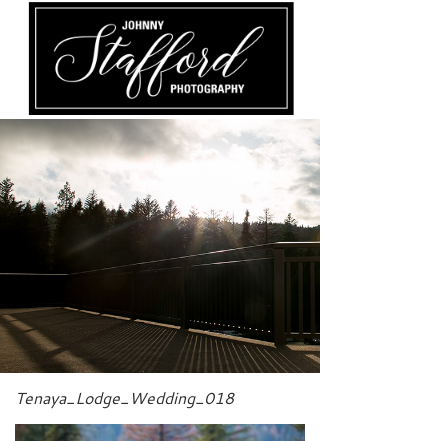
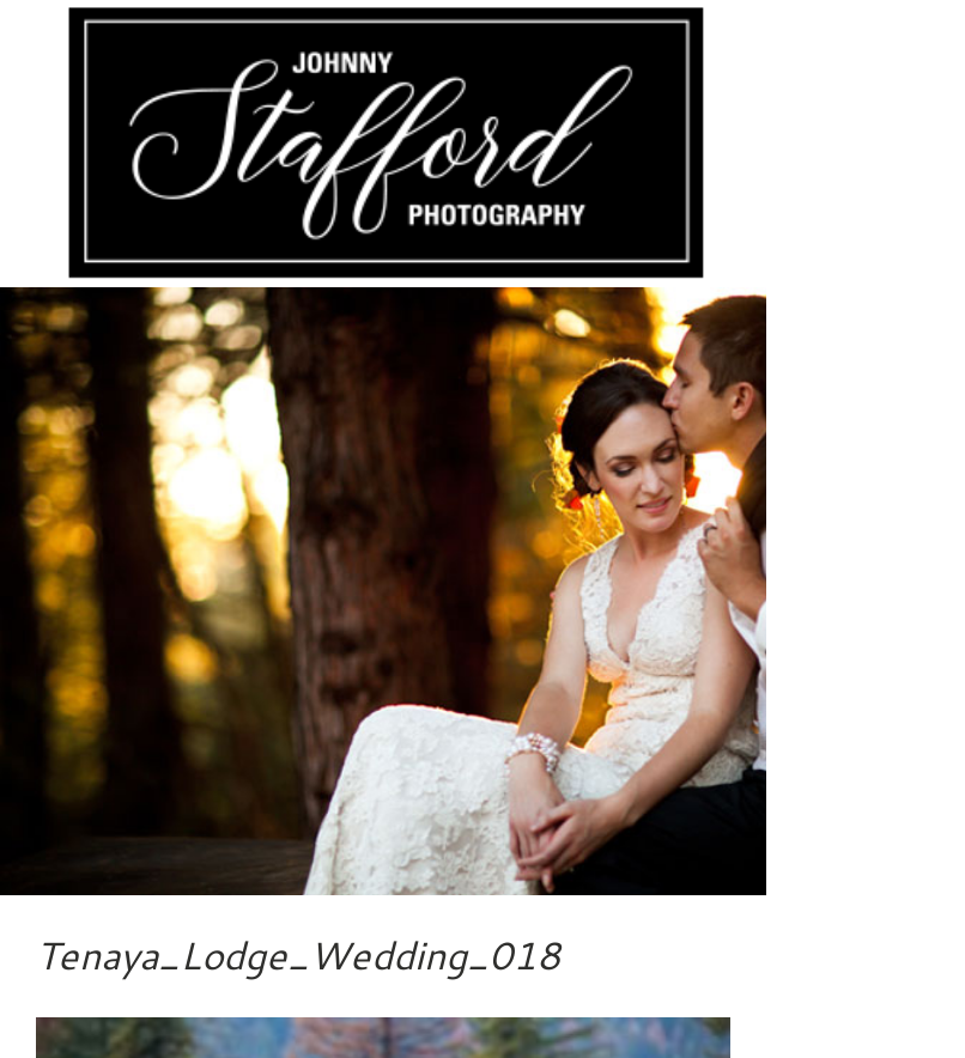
[3,118,321,374] [image] -> [7,285,769,895] [image]

